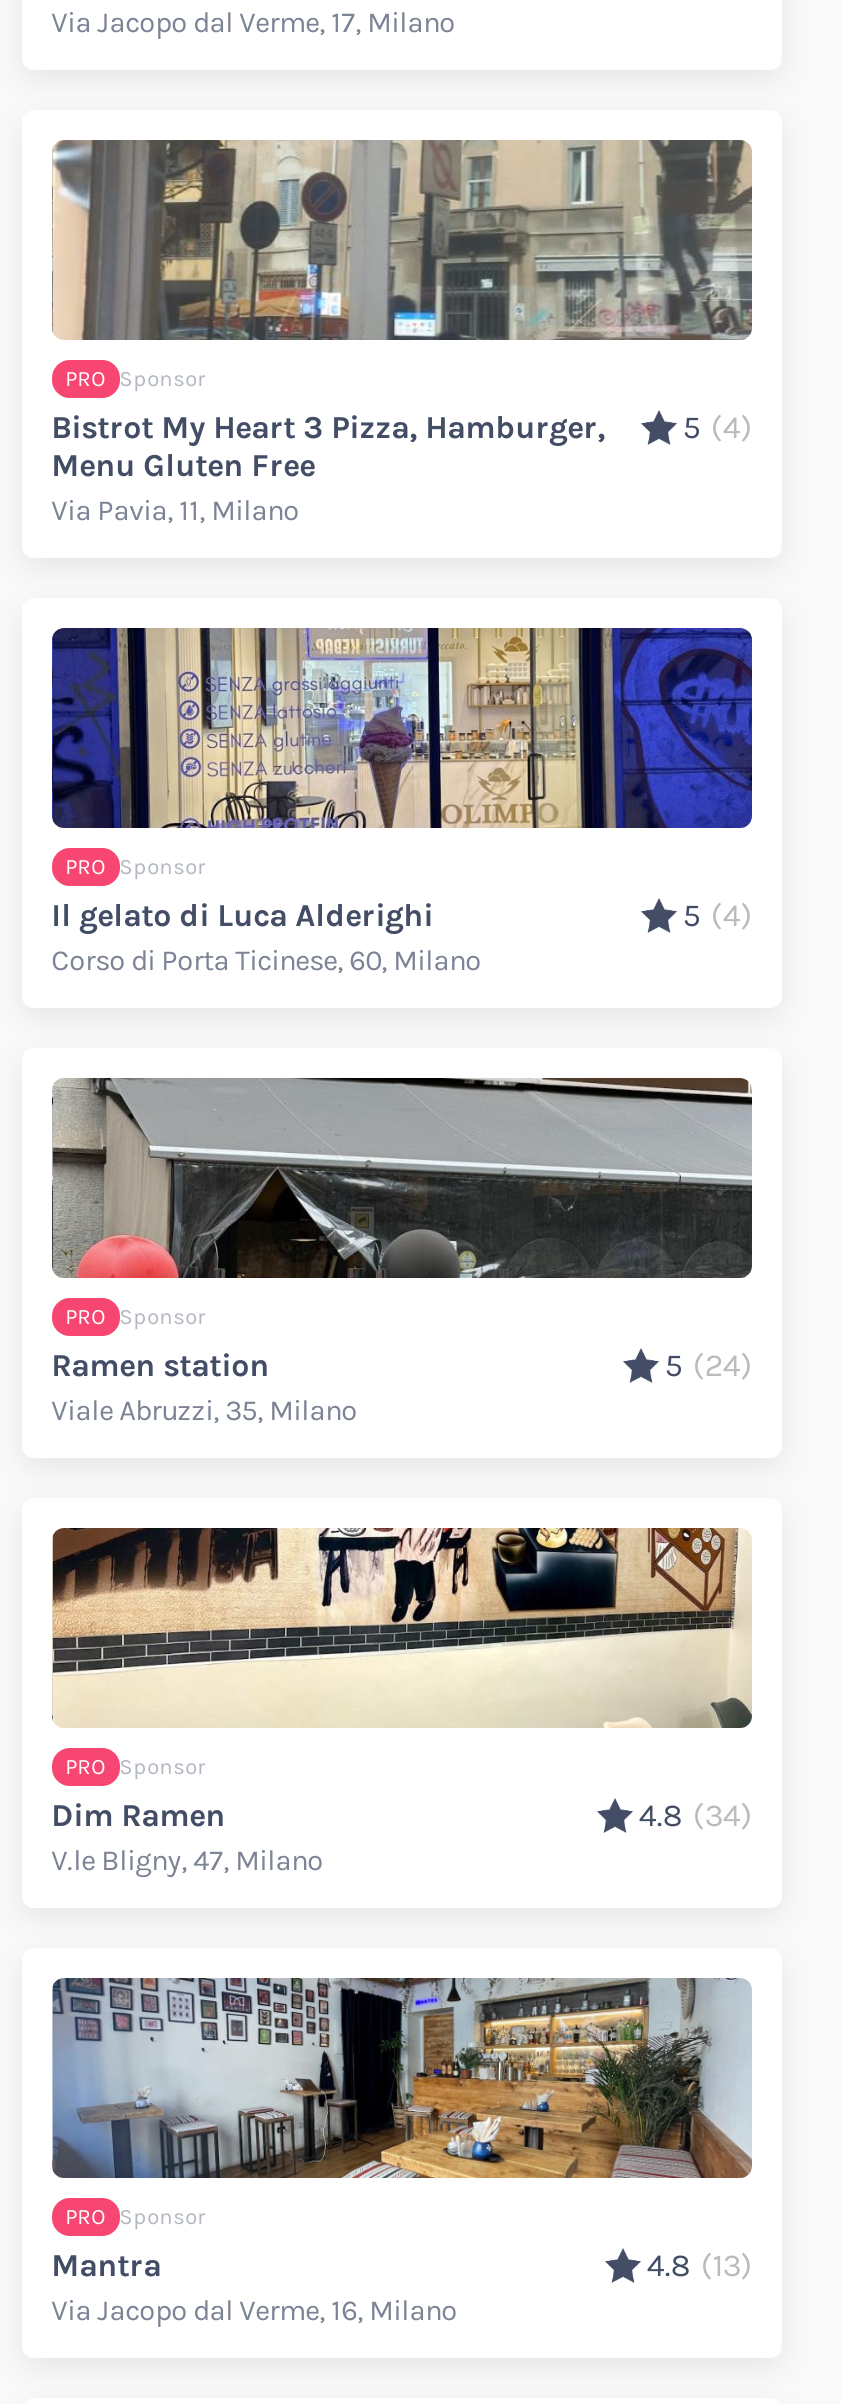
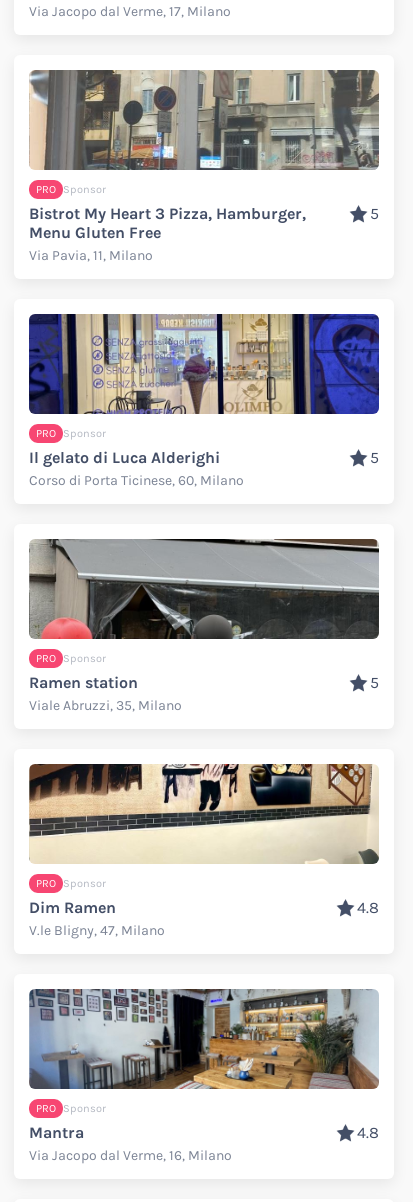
[683,408,753,446] 5 (4) -> [370,204,379,223] 5
[683,896,753,934] 5 (4) -> [370,448,379,467] 5
[665,1346,753,1384] 5 (24) -> [370,673,379,692] 5
[639,1796,753,1834] 4.8 (34) -> [357,898,379,917] 4.8
[647,2246,753,2284] 4.8 (13) -> [357,1123,379,1142] 4.8

